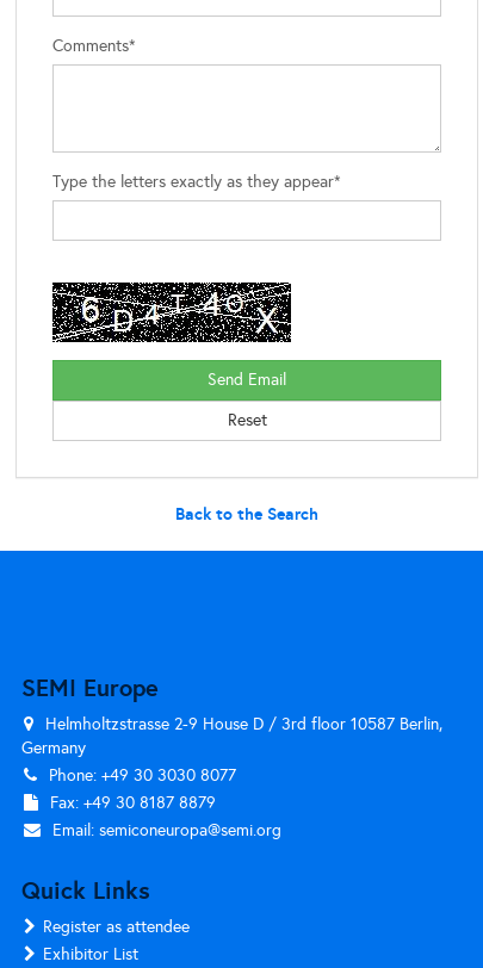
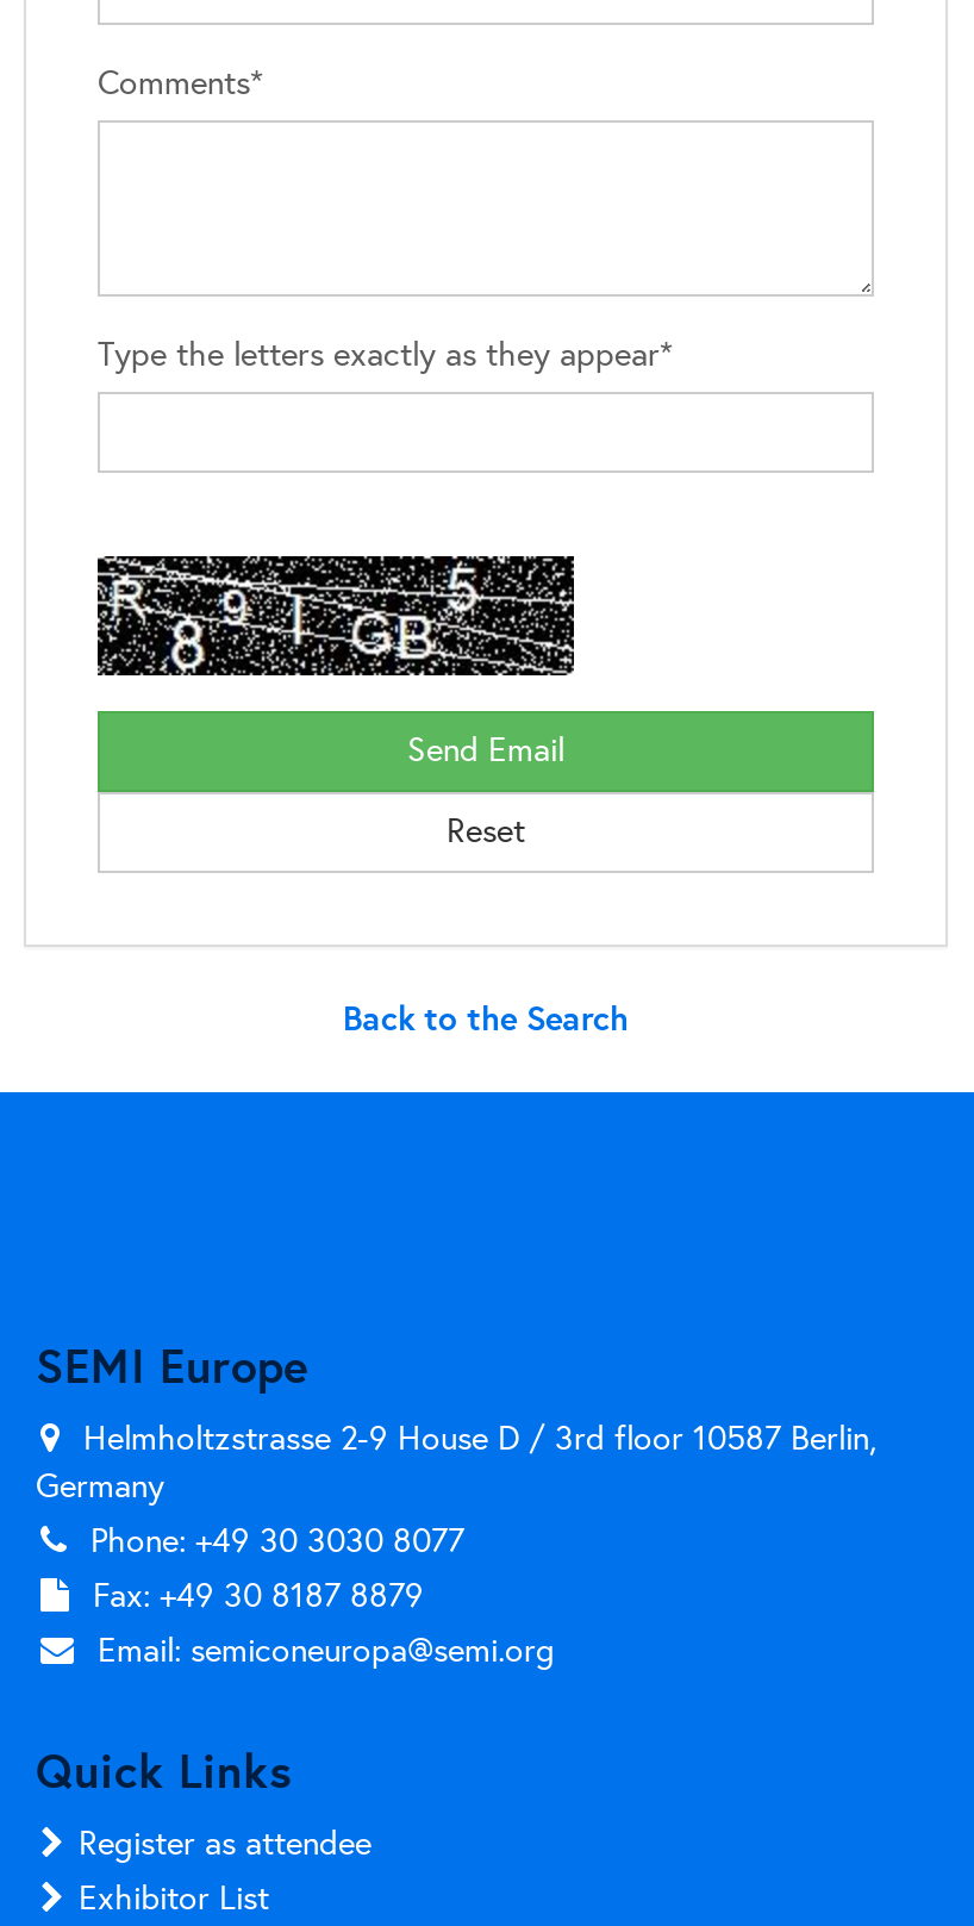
[52,283,291,342] [image] -> [98,554,574,675] [image]

